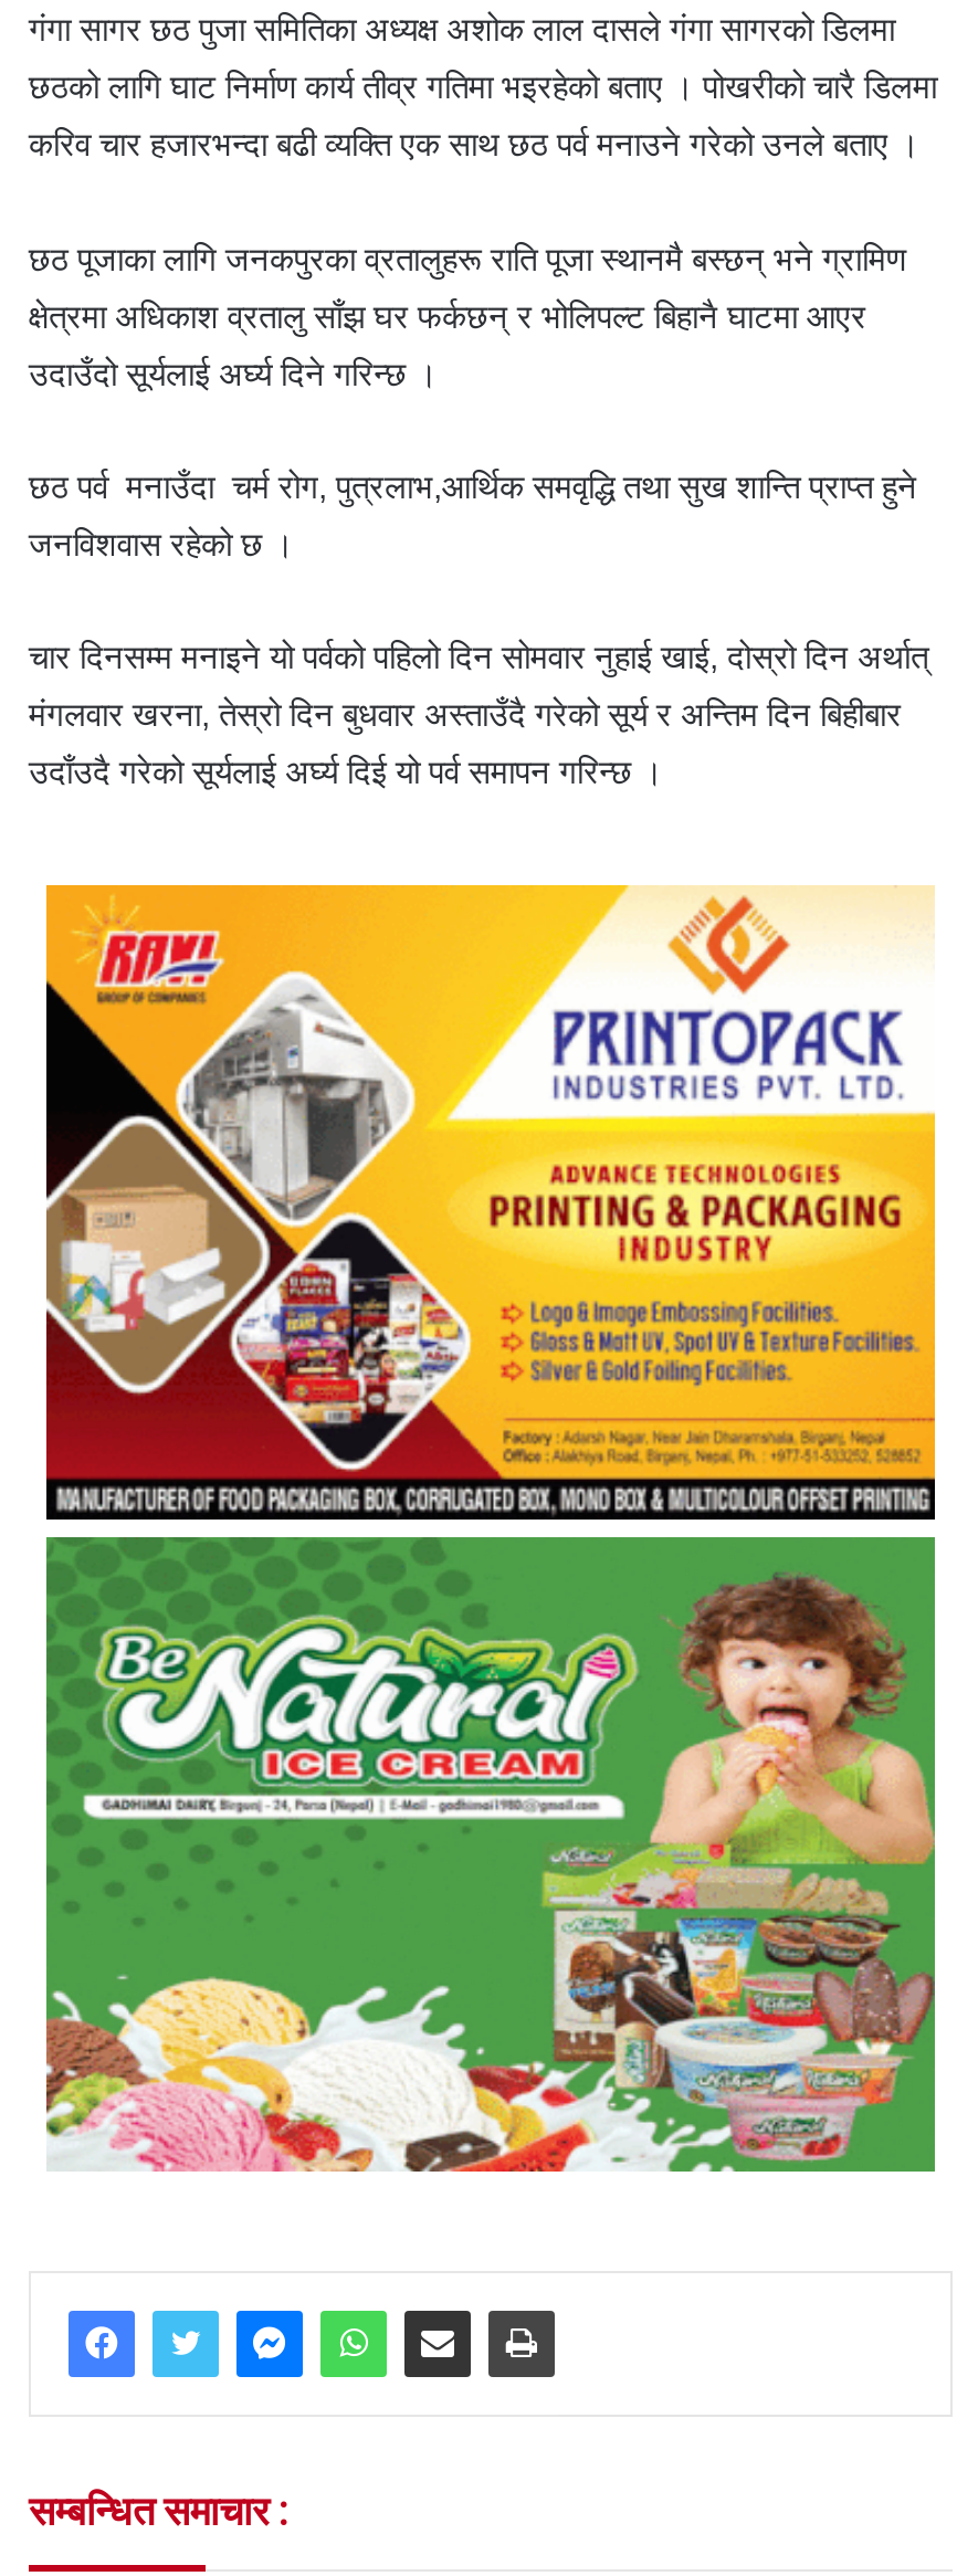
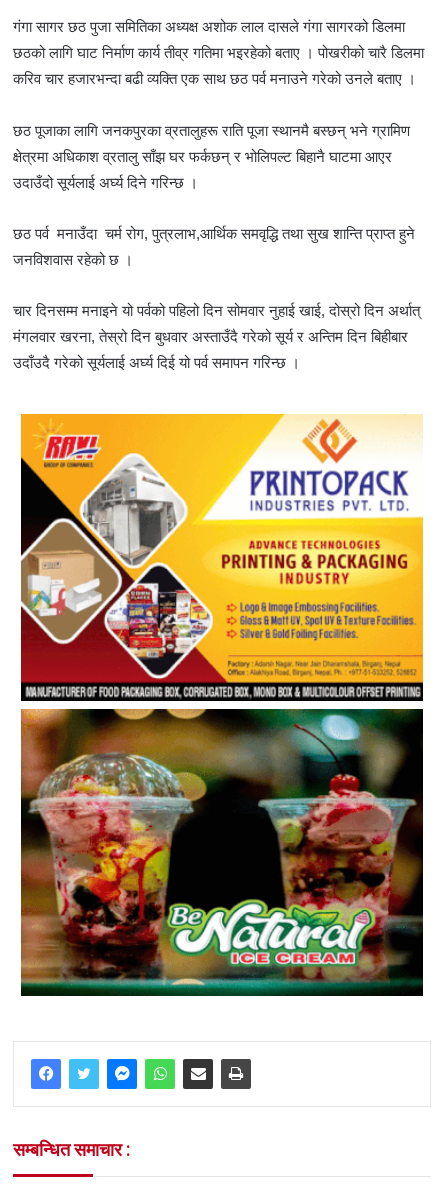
[44,1535,937,2174] [image] -> [20,708,424,997] [image]

